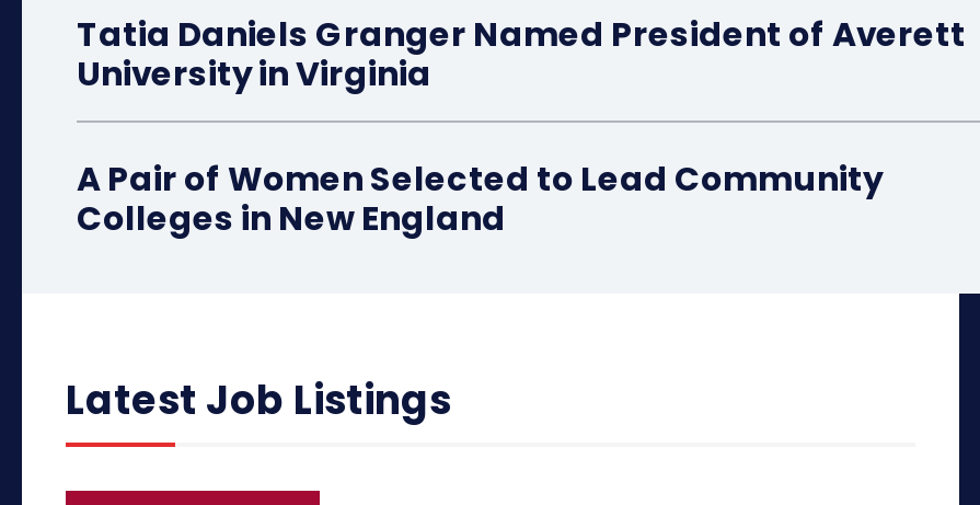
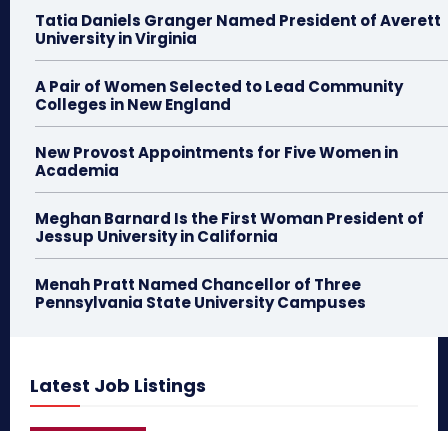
none -> [35,142,424,313] New Provost Appointments for Five Women in | Academia | Meghan Barnard Is the First Woman President of | Jessup University in California | Menah Pratt Named Chancellor of Three | Pennsylvania State University Campuses

